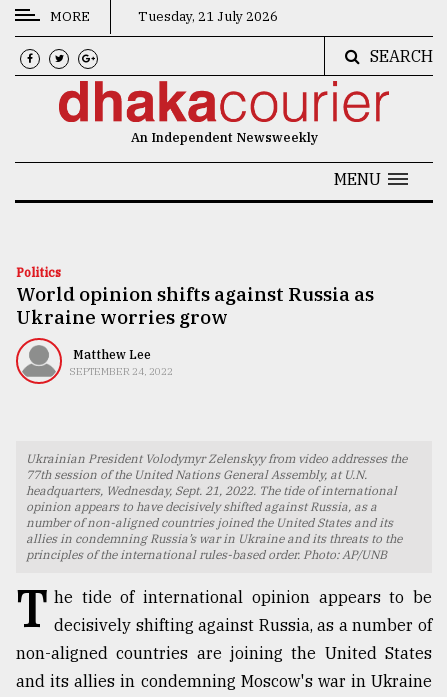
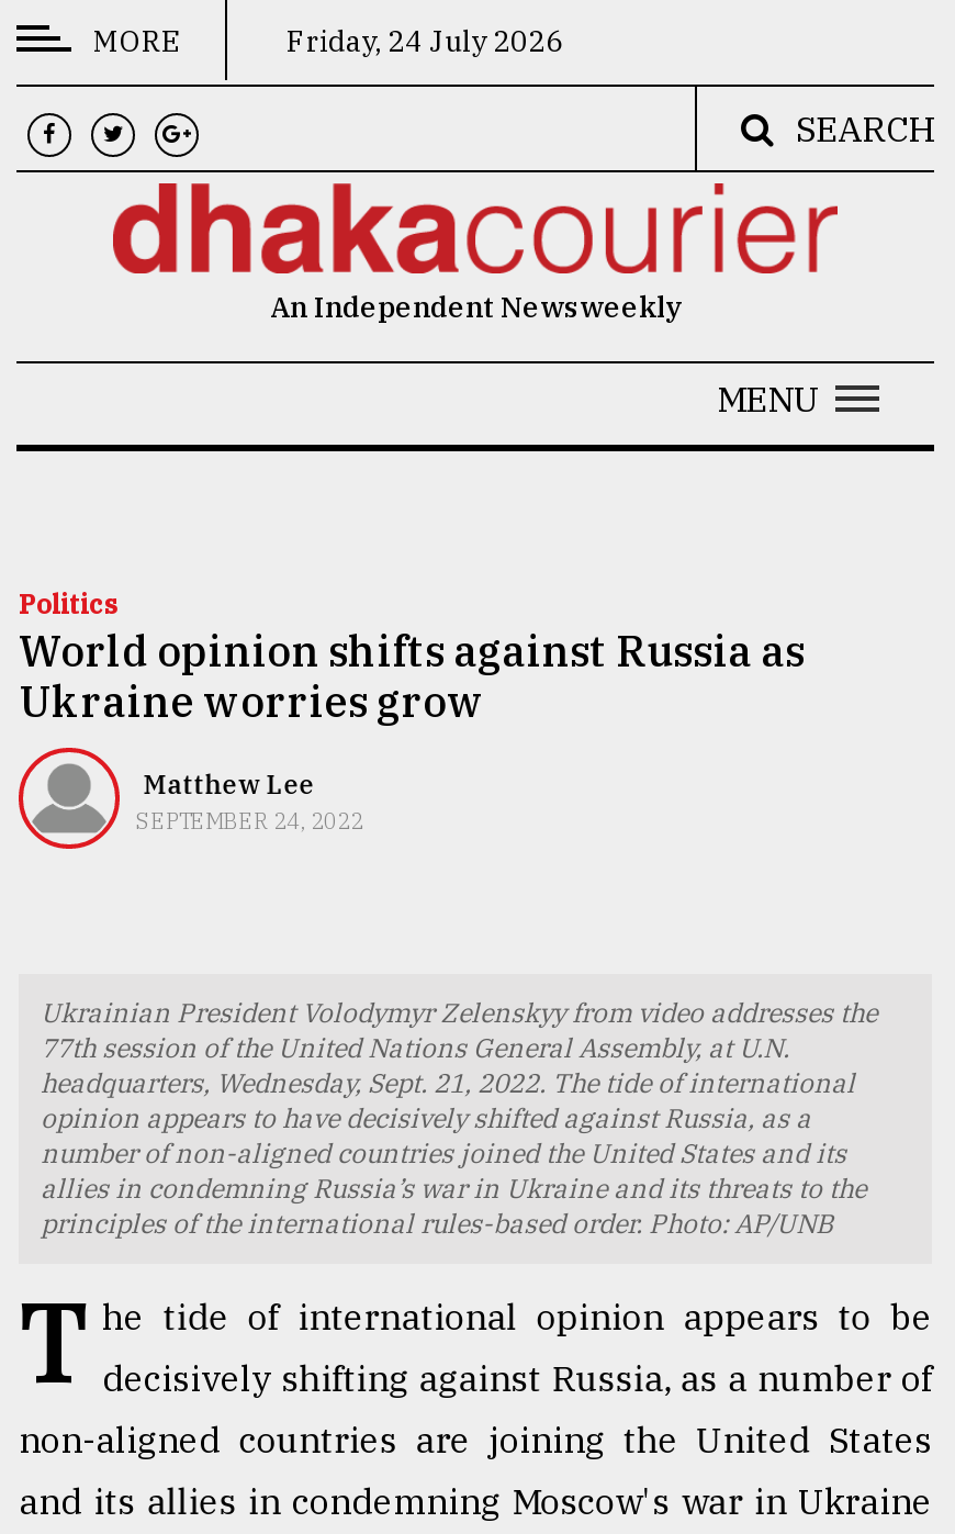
[135,8,278,25] Tuesday, 21 July 2026 -> [280,23,563,60] Friday, 24 July 2026

